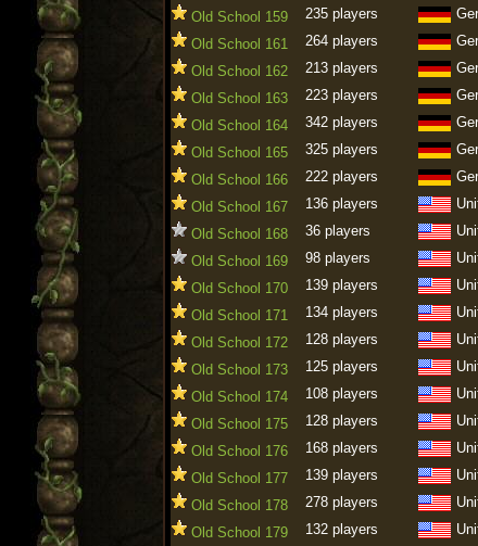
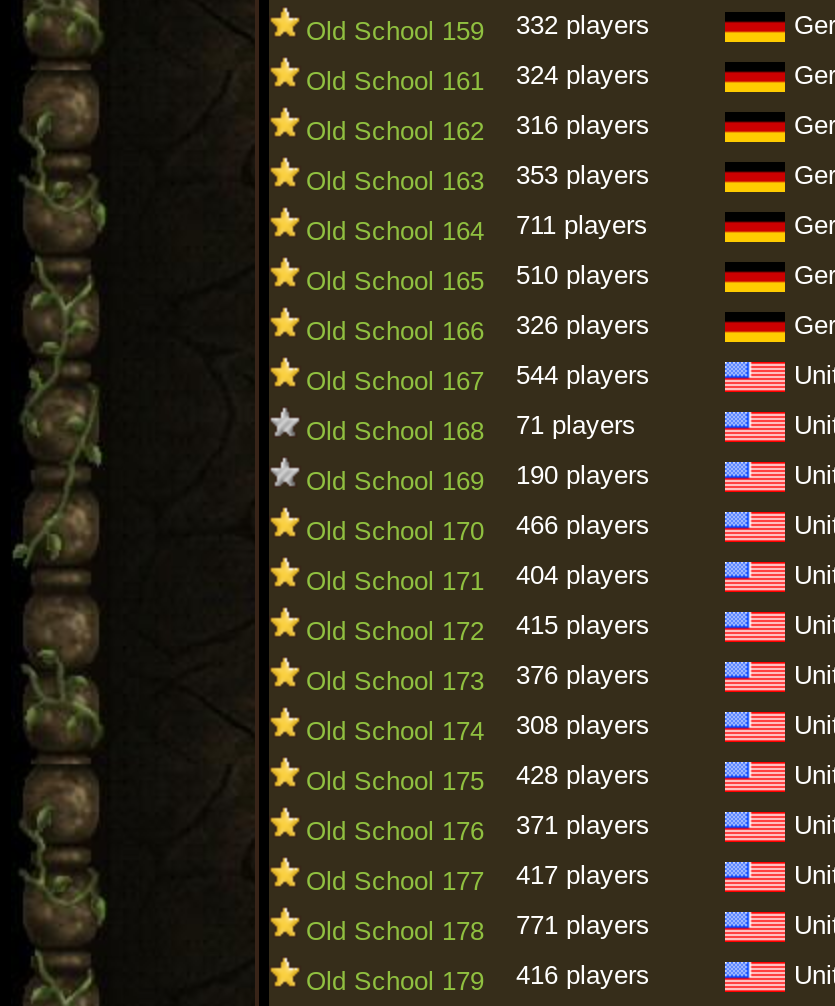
[191,5,378,25] Old School 159 235 players -> [306,10,650,46] Old School 159 332 players
[191,33,378,52] Old School 161 264 players -> [306,60,650,96] Old School 161 324 players
[191,60,378,79] Old School 162 213 players -> [306,110,650,146] Old School 162 316 players
[191,87,378,106] Old School 163 223 players -> [306,160,650,196] Old School 163 353 players
[191,114,378,134] Old School 164 342 players -> [306,210,648,246] Old School 164 711 players
[191,141,378,161] Old School 165 325 players -> [306,260,650,296] Old School 165 510 players
[191,168,378,188] Old School 166 222 players -> [306,310,650,346] Old School 166 326 players
[191,195,378,215] Old School 167 136 players -> [306,360,650,396] Old School 167 544 players
[191,223,370,242] Old School 168 36 players -> [306,410,636,446] Old School 168 71 players
[191,250,370,269] Old School 169 98 players -> [306,460,650,496] Old School 169 190 players
[191,277,378,296] Old School 170 139 players -> [306,510,650,546] Old School 170 466 players
[191,304,378,323] Old School 171 134 players -> [306,560,650,596] Old School 171 404 players
[191,331,378,351] Old School 172 128 players -> [306,610,650,646] Old School 172 415 players
[191,358,378,378] Old School 173 125 players -> [306,660,650,696] Old School 173 376 players
[191,385,378,405] Old School 174 108 players -> [306,710,650,746] Old School 174 308 players
[191,412,378,432] Old School 175 128 players -> [306,760,650,796] Old School 175 428 players
[191,440,378,459] Old School 176 168 players -> [306,810,650,846] Old School 176 371 players
[191,467,378,486] Old School 177 139 players -> [306,860,650,896] Old School 177 417 players
[191,494,378,513] Old School 178 278 players -> [306,910,650,946] Old School 178 771 players
[191,521,378,541] Old School 179 132 players -> [306,960,650,996] Old School 179 416 players

